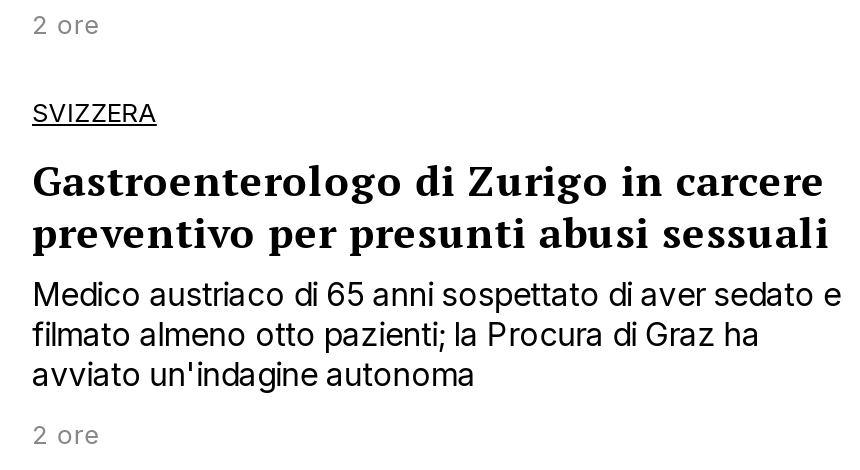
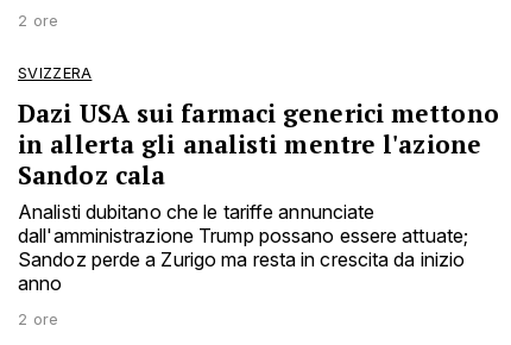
[32,153,841,395] Gastroenterologo di Zurigo in carcere | preventivo per presunti abusi sessuali | Medico austriaco di 65 anni sospettato di aver sedato e | filmato almeno otto pazienti; la Procura di Graz ha | avviato un'indagine autonoma -> [18,97,499,296] Dazi USA sui farmaci generici mettono | in allerta gli analisti mentre l'azione | Sandoz cala | Analisti dubitano che le tariffe annunciate | dall'amministrazione Trump possano essere attuate; | Sandoz perde a Zurigo ma resta in crescita da inizio | anno

